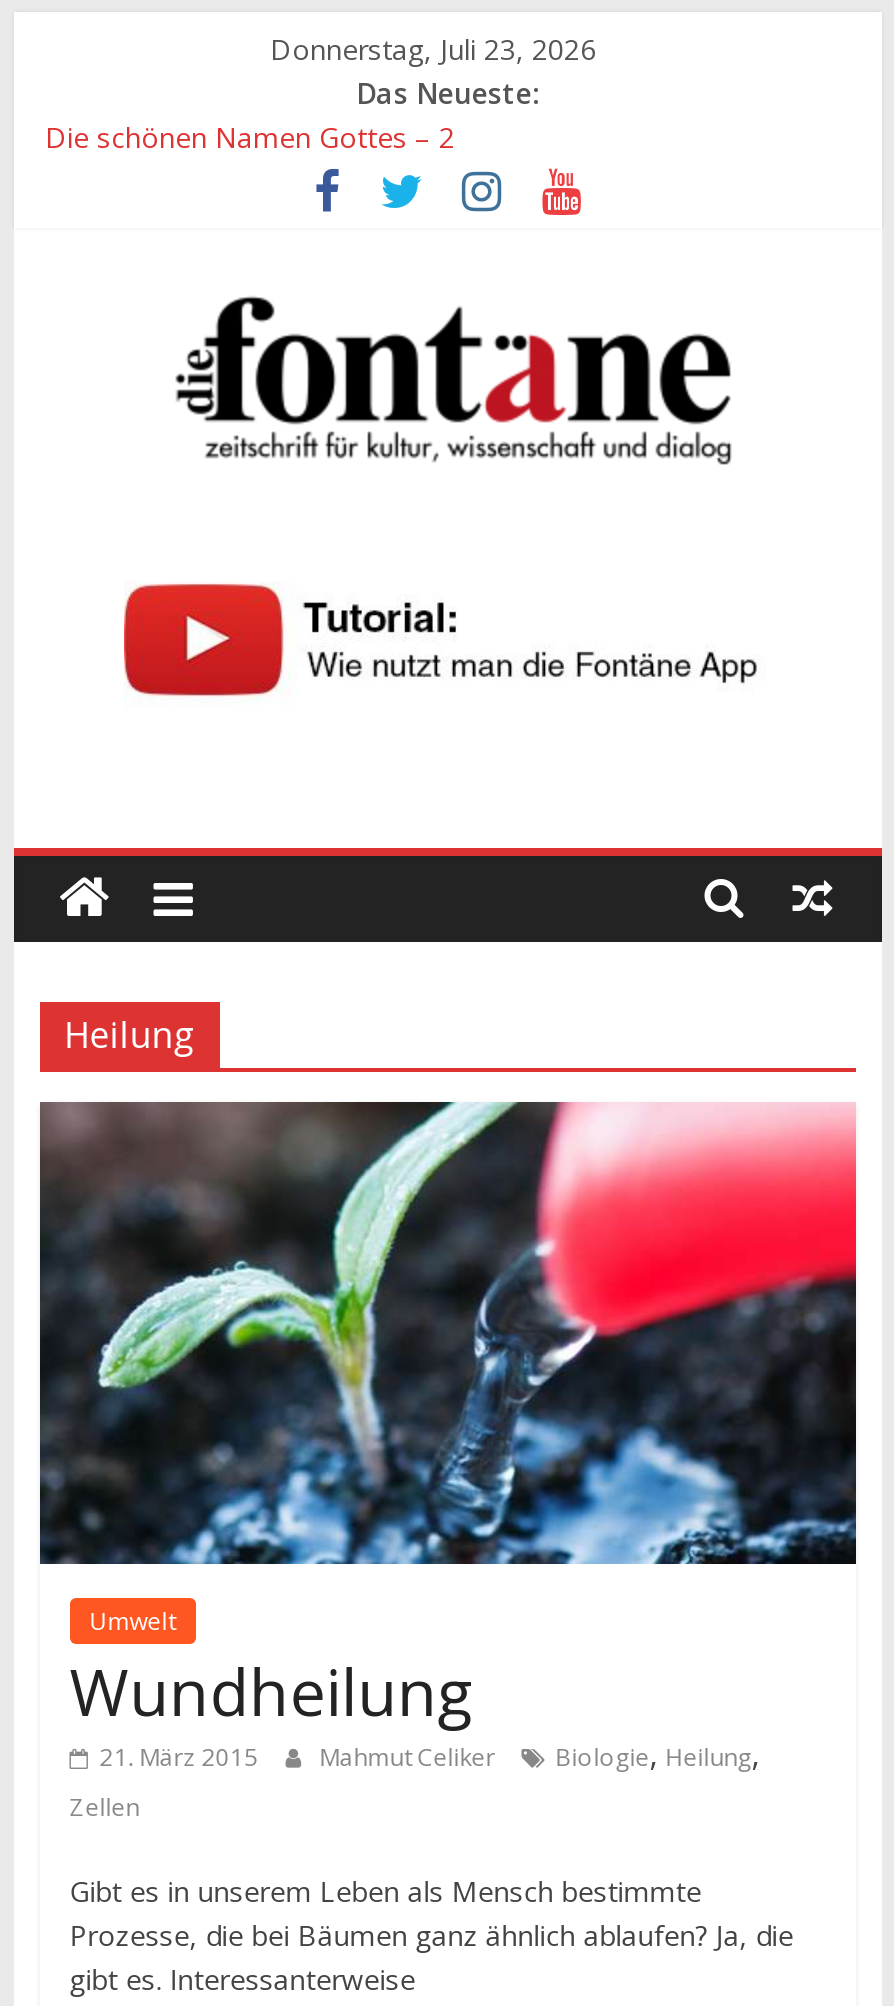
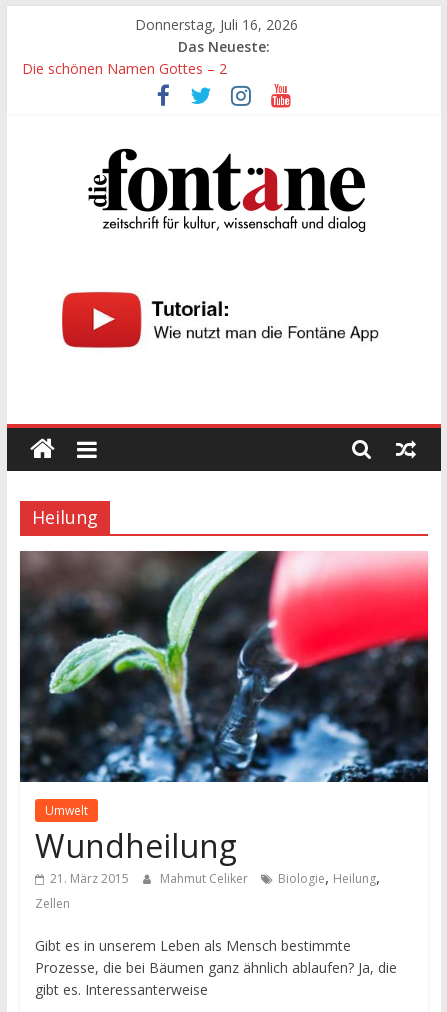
[270,30,596,68] Donnerstag, Juli 23, 2026 -> [135,15,298,34] Donnerstag, Juli 16, 2026

